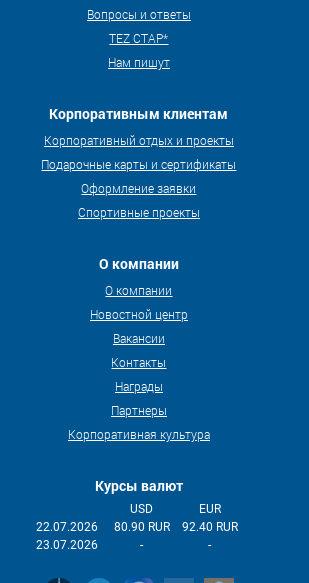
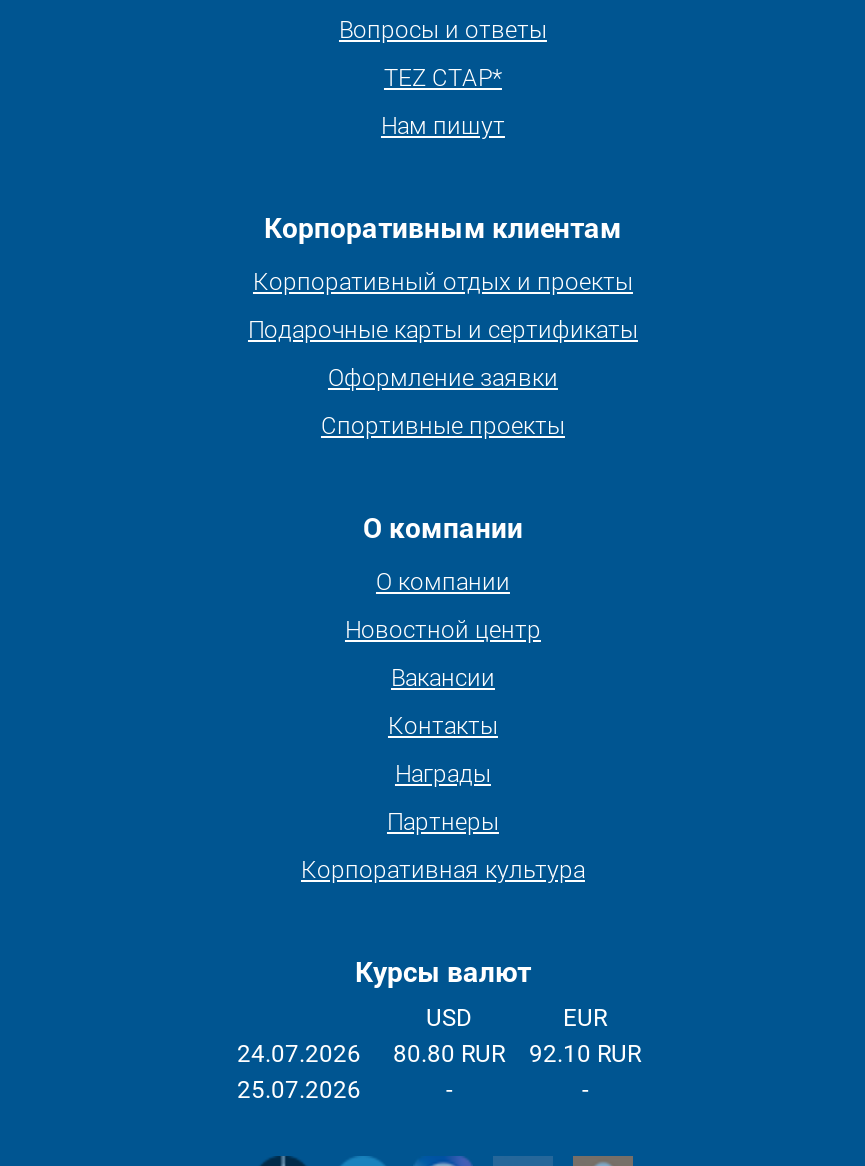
[36,520,98,534] 22.07.2026 -> [237,1040,361,1068] 24.07.2026
[114,520,170,534] 80.90 RUR -> [393,1040,505,1068] 80.80 RUR
[182,520,238,534] 92.40 RUR -> [529,1040,641,1068] 92.10 RUR
[36,538,98,552] 23.07.2026 -> [237,1076,361,1104] 25.07.2026

